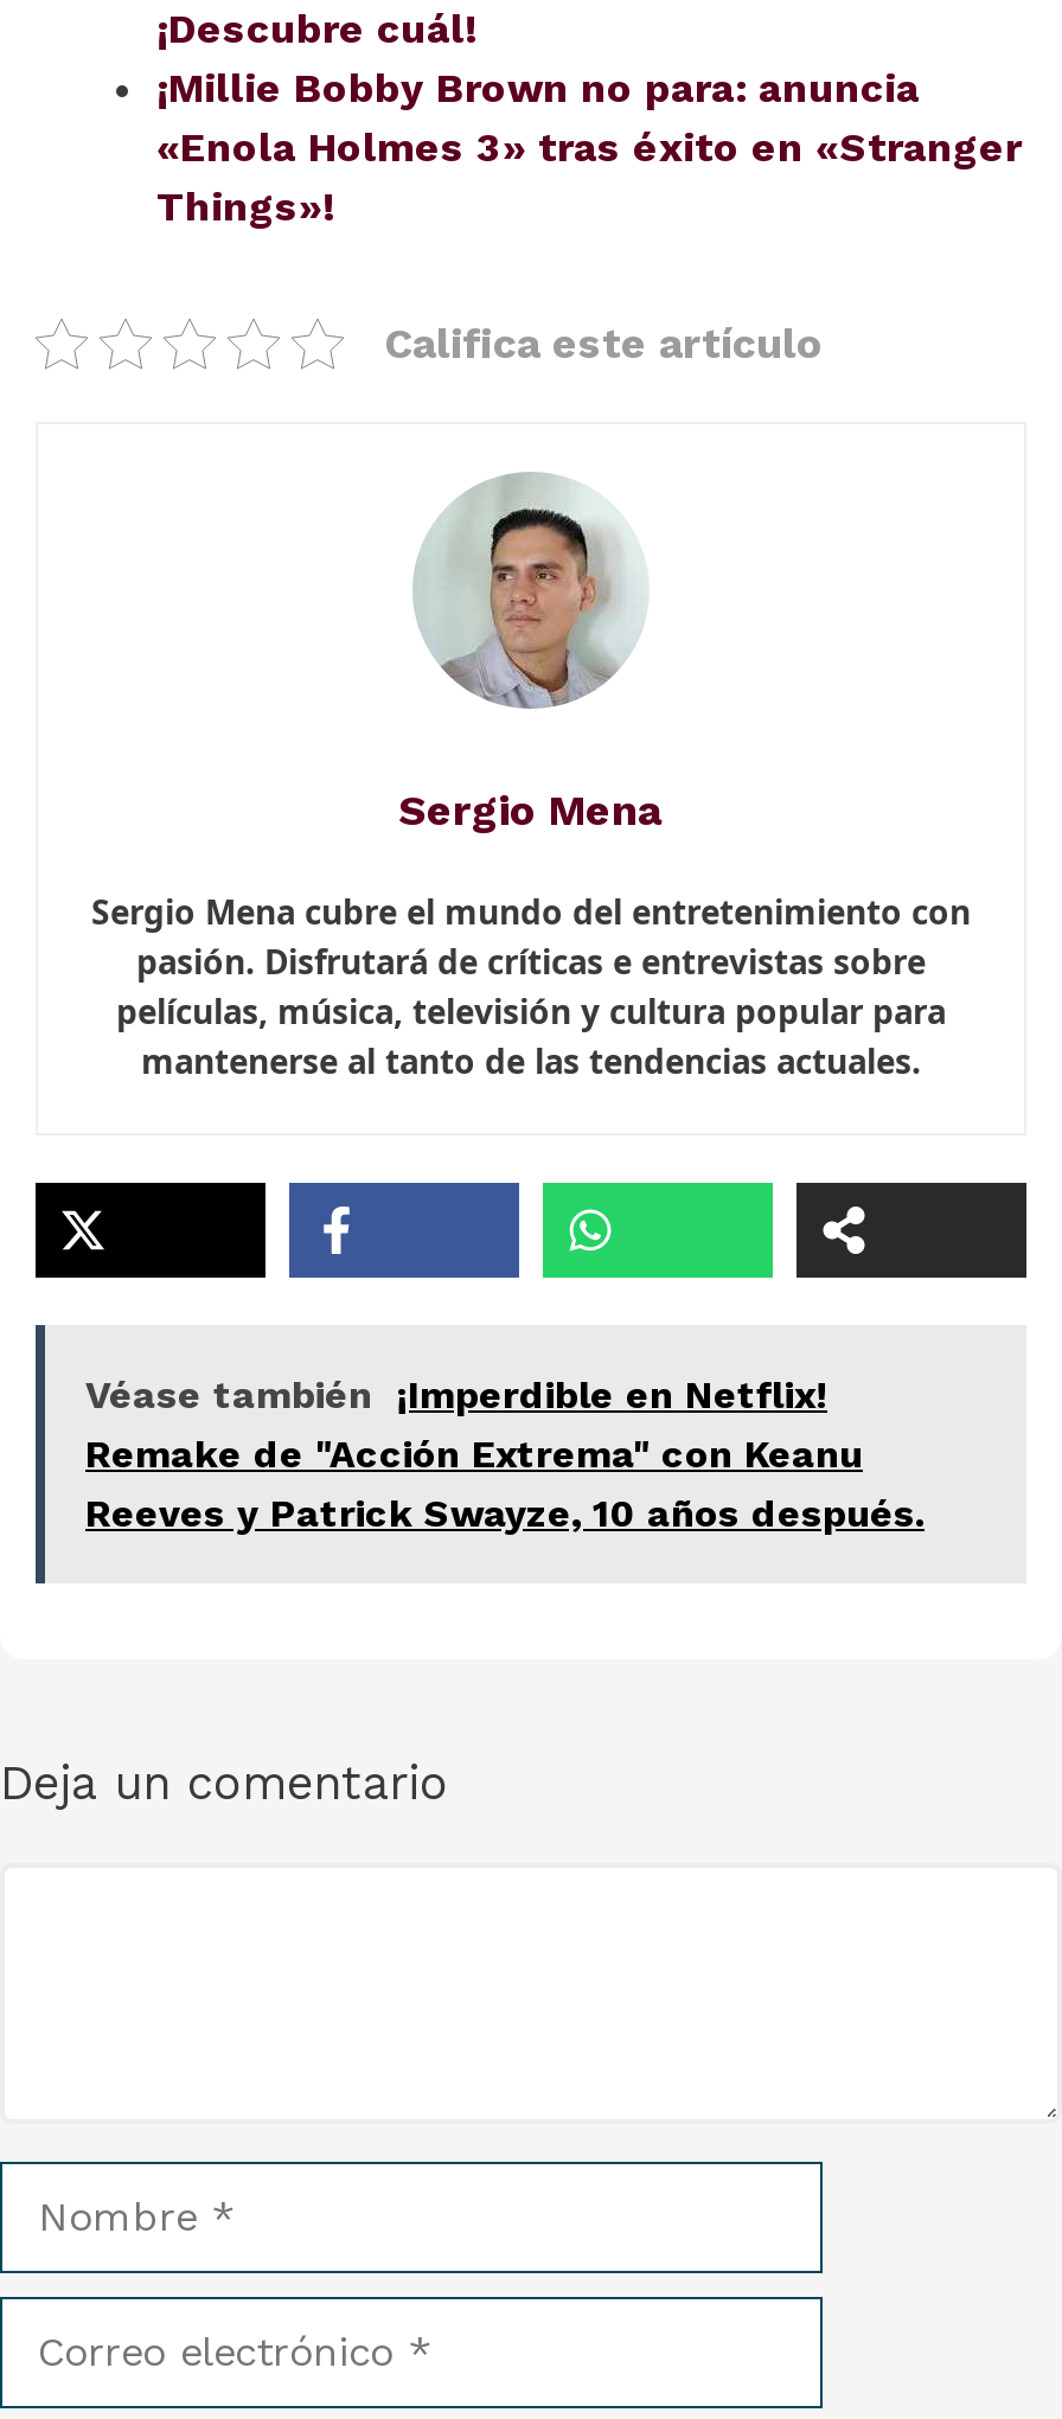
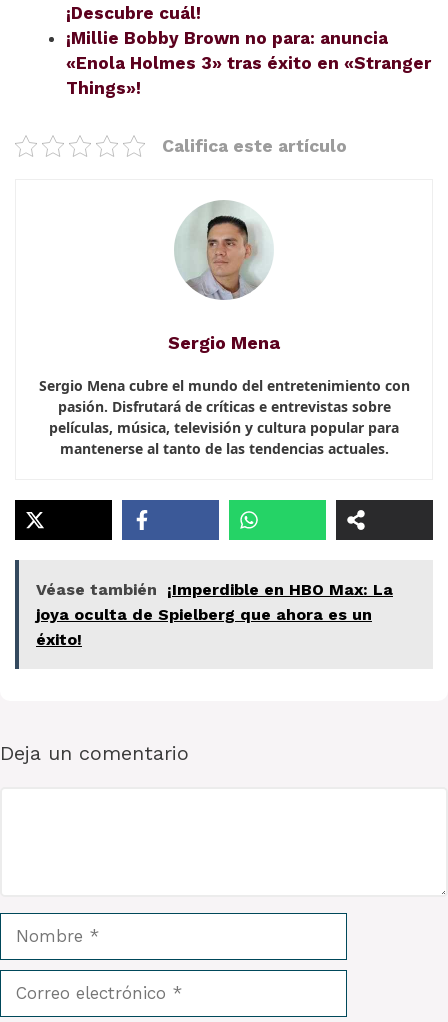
[85,1374,925,1537] Véase también ¡Imperdible en Netflix! | Remake de "Acción Extrema" con Keanu | Reeves y Patrick Swayze, 10 años después. -> [36,579,393,648] Véase también ¡Imperdible en HBO Max: La | joya oculta de Spielberg que ahora es un | éxito!

